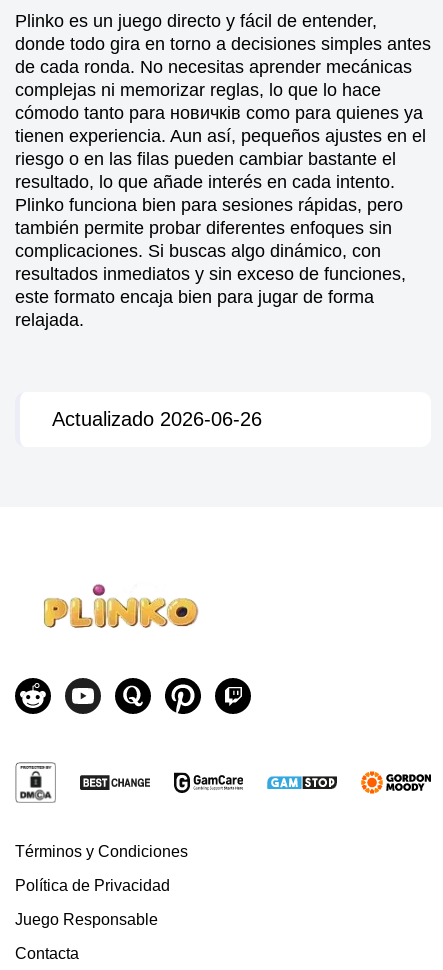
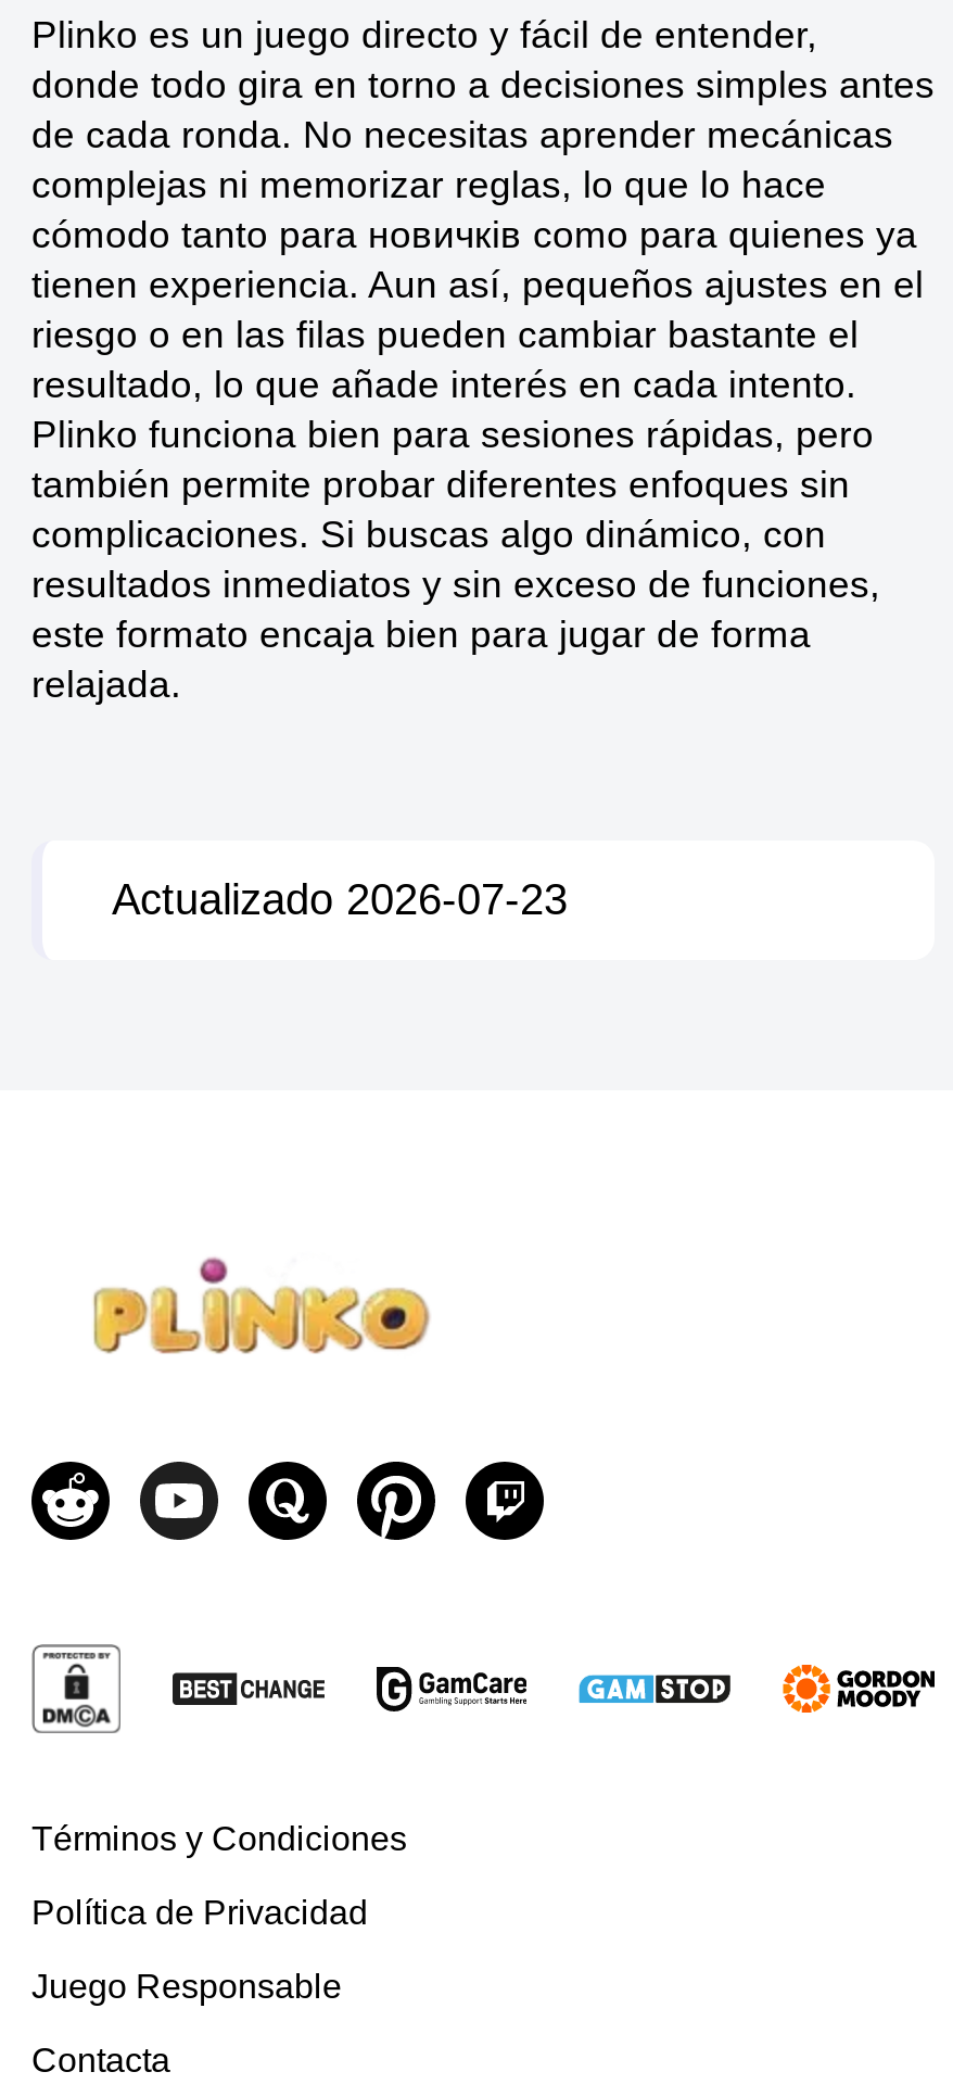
[52,408,262,430] Actualizado 2026-06-26 -> [112,875,568,923] Actualizado 2026-07-23

